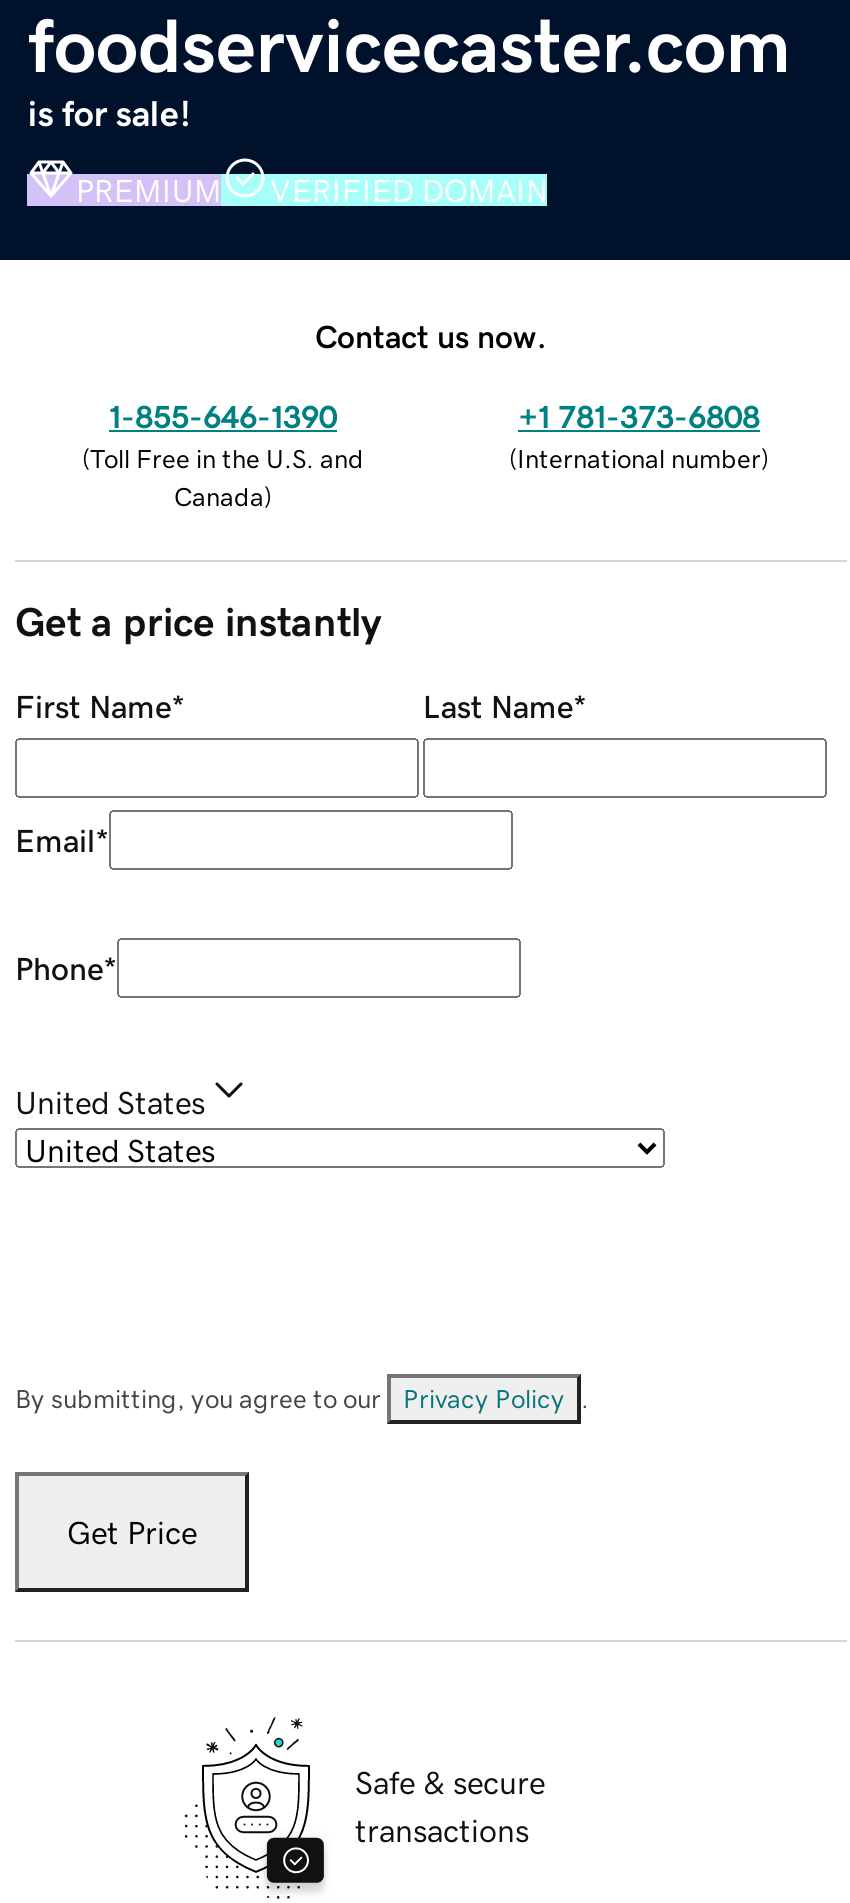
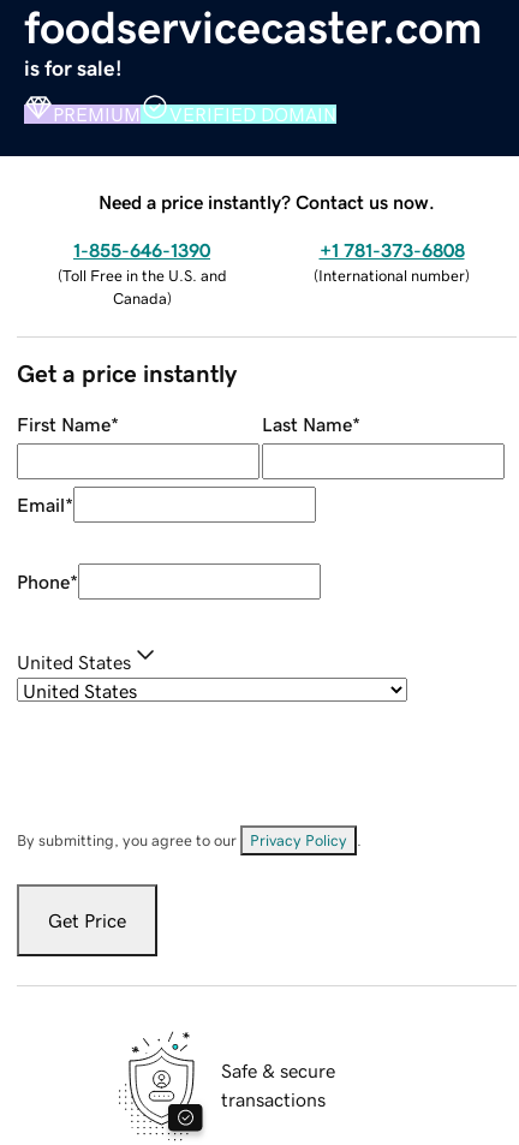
[315,319,547,351] Contact us now. -> [99,192,435,211] Need a price instantly? Contact us now.

